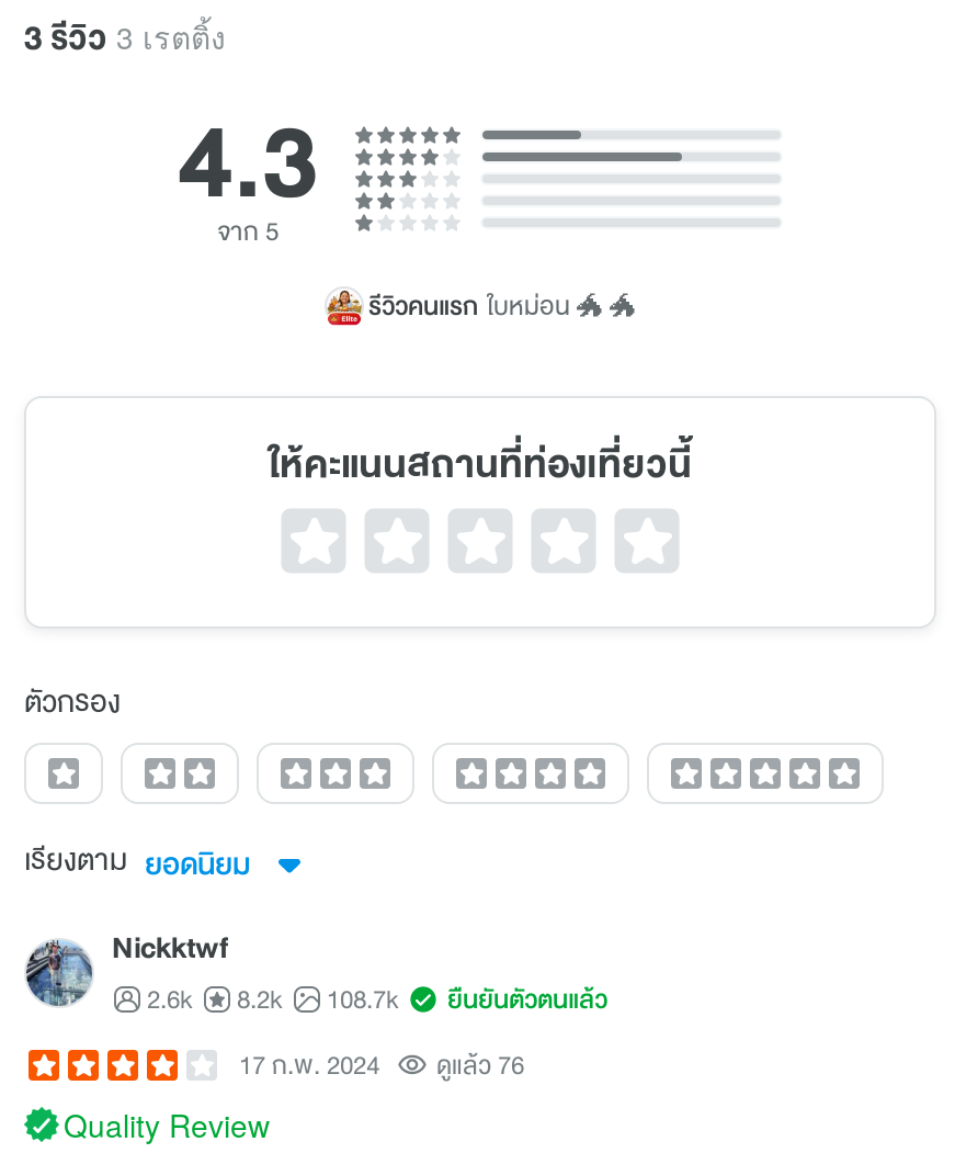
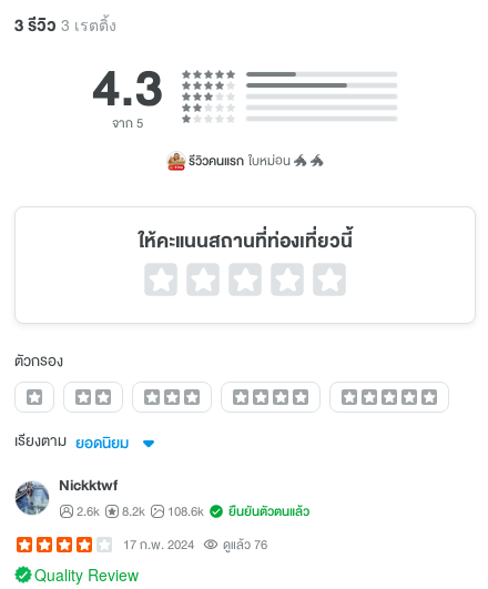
[147,980,607,1019] 2.6k 8.2k 108.7k ยืนยันตัวตนแล้ว -> [77,501,309,521] 2.6k 8.2k 108.6k ยืนยันตัวตนแล้ว

